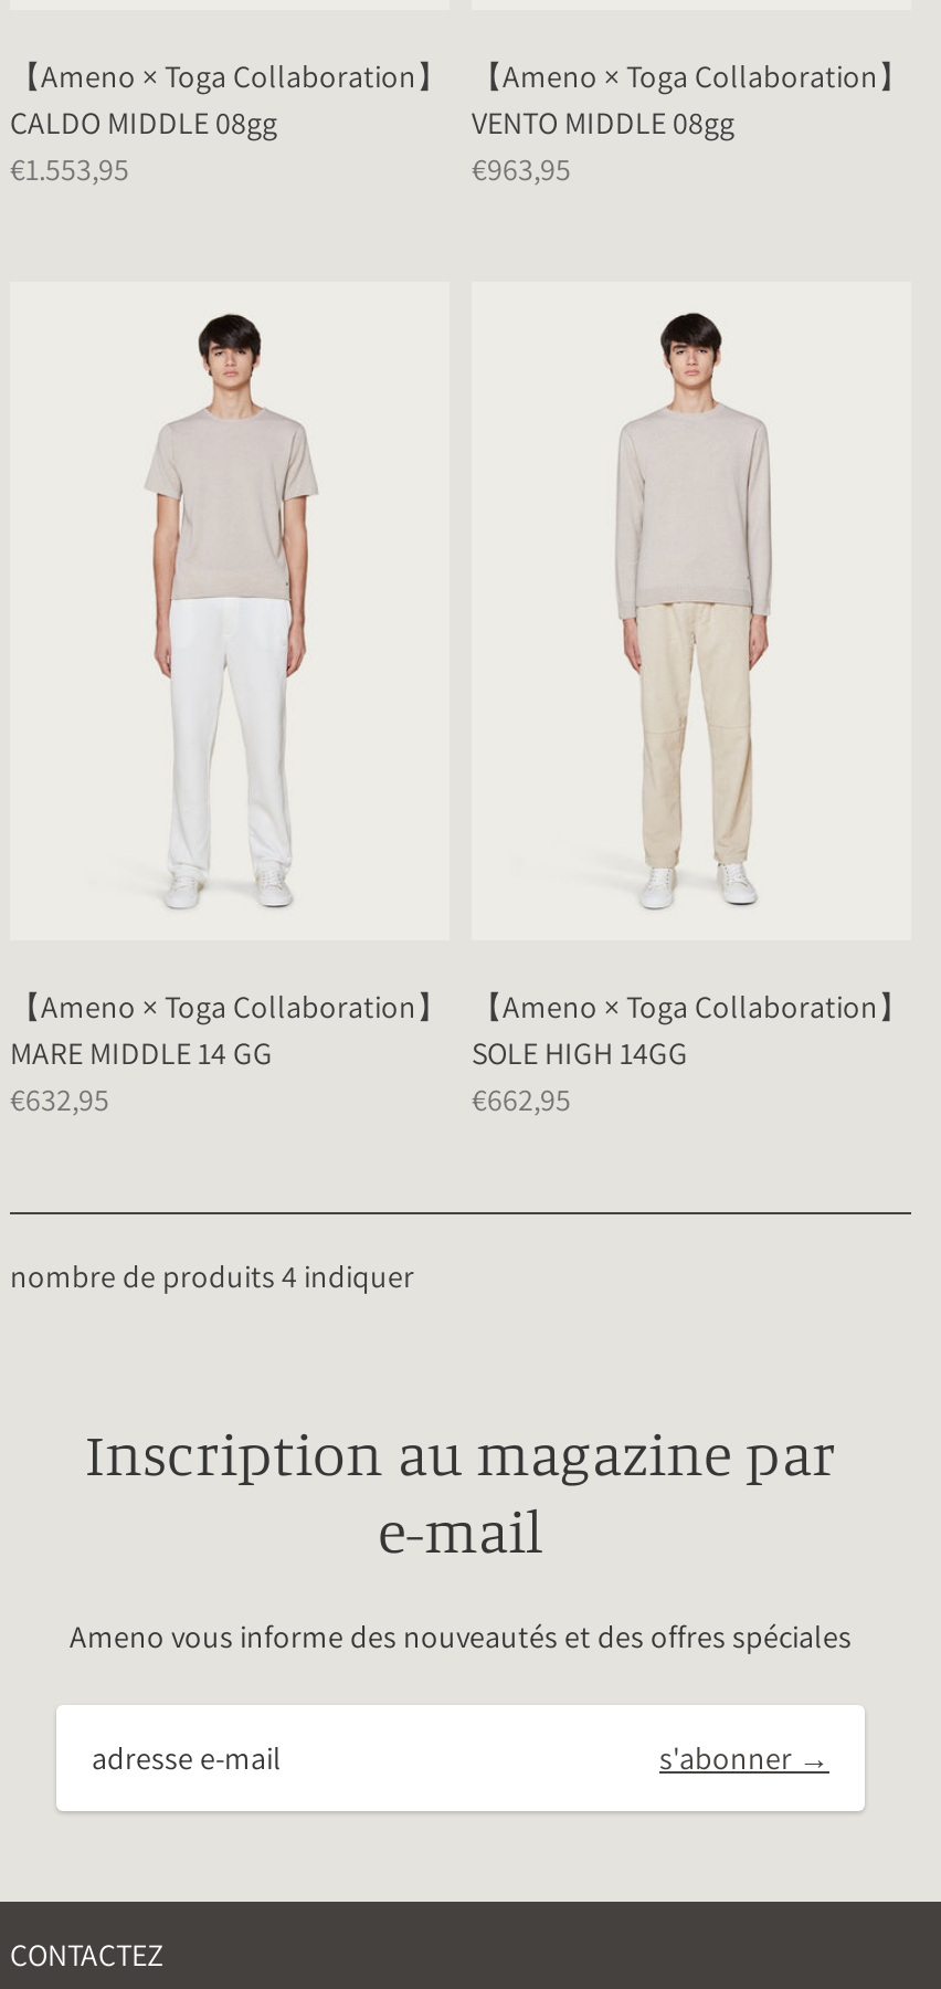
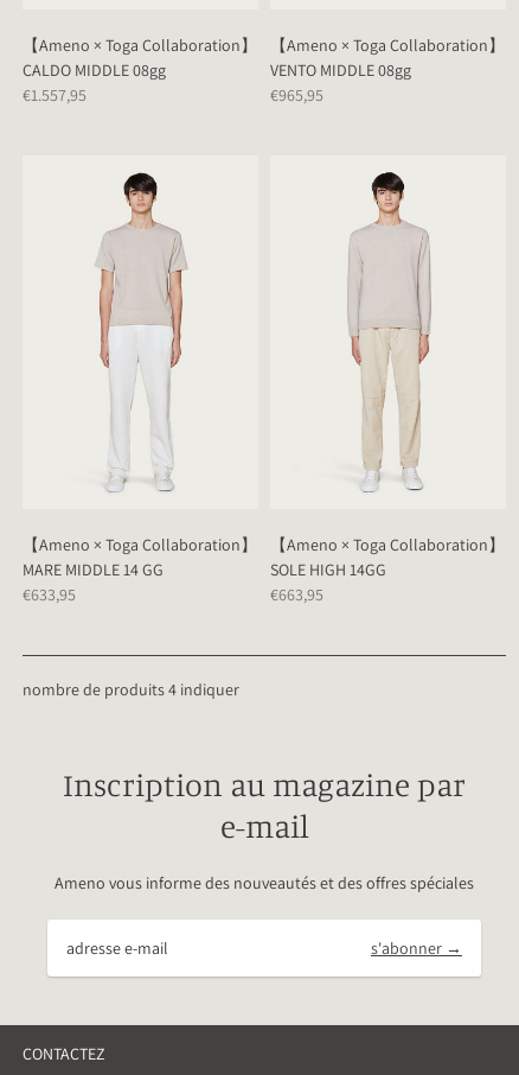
[10,148,129,188] €1.553,95 -> [23,84,86,105] €1.557,95
[472,148,571,188] €963,95 -> [270,84,323,105] €965,95
[10,1080,109,1120] €632,95 -> [23,584,76,605] €633,95
[472,1080,571,1120] €662,95 -> [270,584,323,605] €663,95

